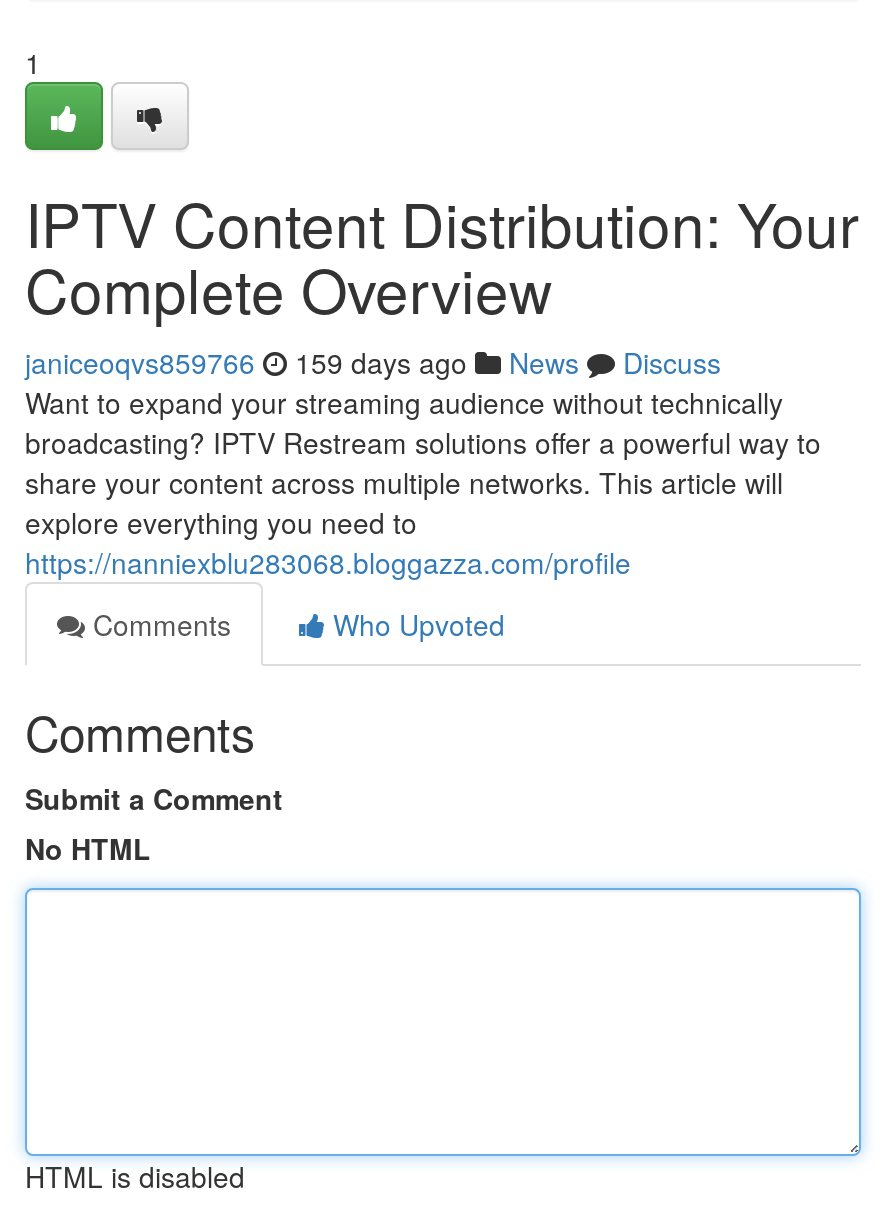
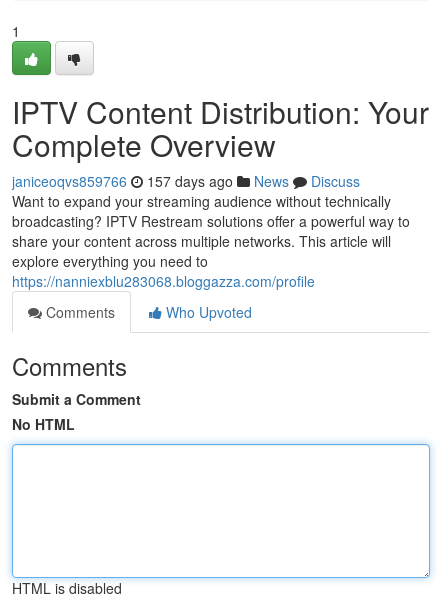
[25,342,721,382] janiceoqvs859766 159 days ago News Discuss -> [12,171,360,191] janiceoqvs859766 157 days ago News Discuss

